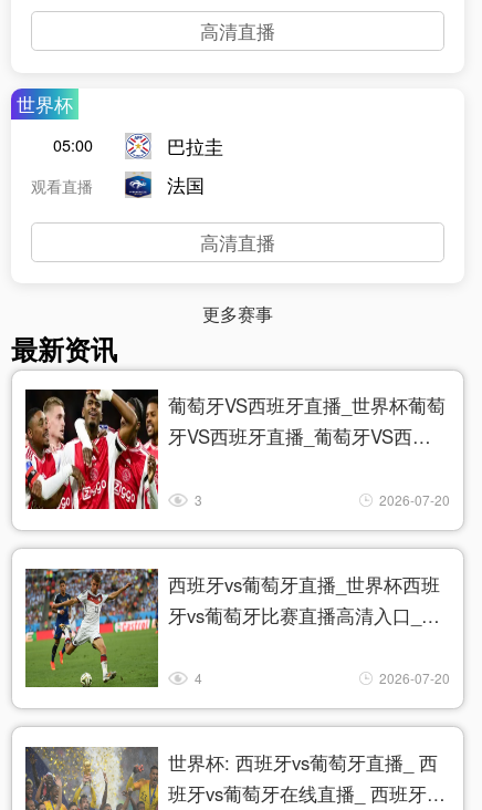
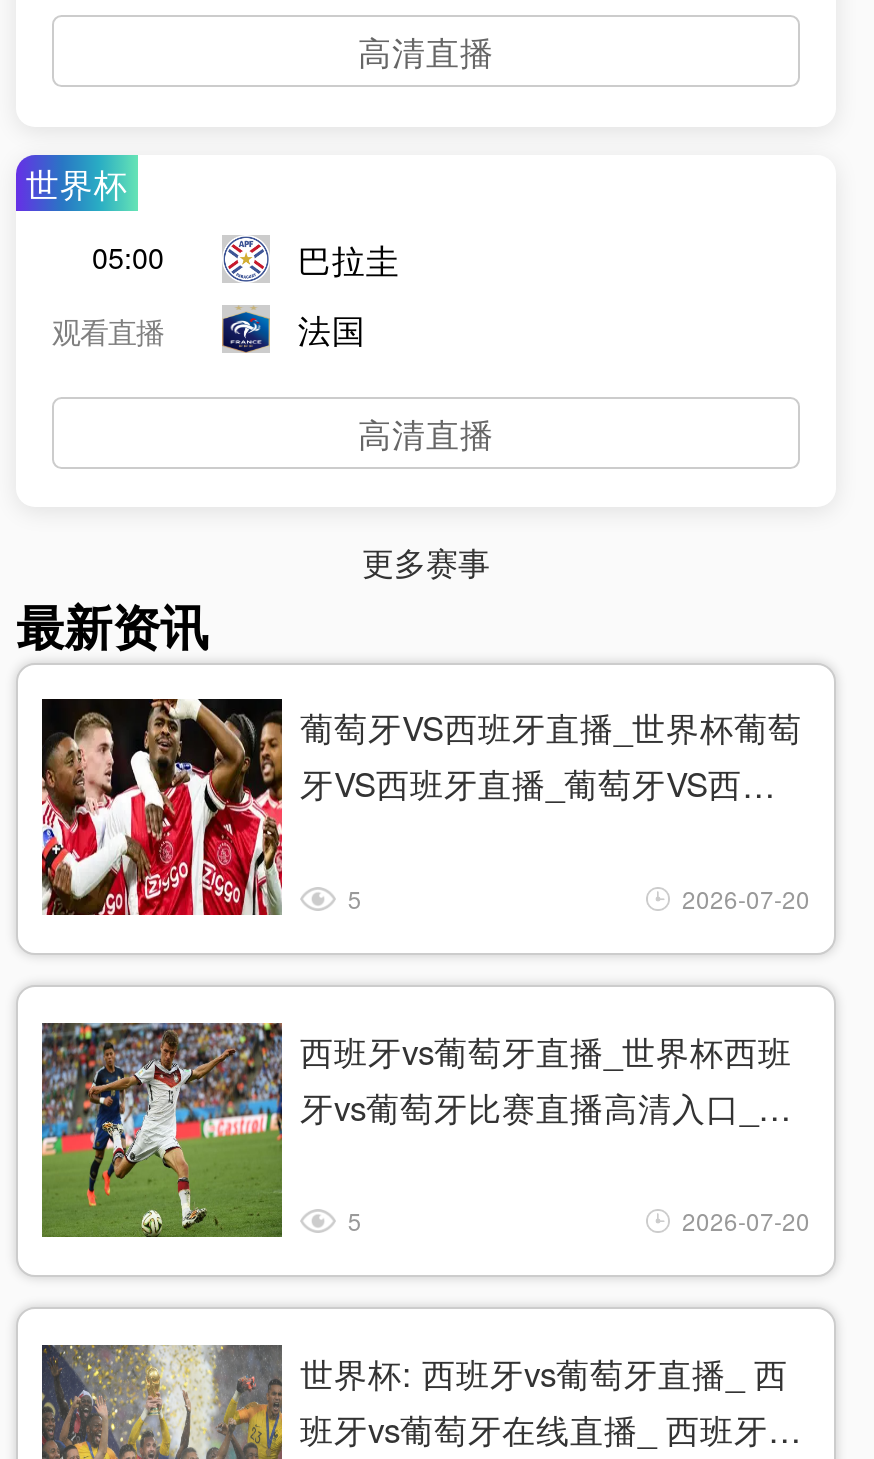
[194,490,202,509] 3 -> [348,881,362,915] 5
[194,669,202,688] 4 -> [348,1204,362,1238] 5

